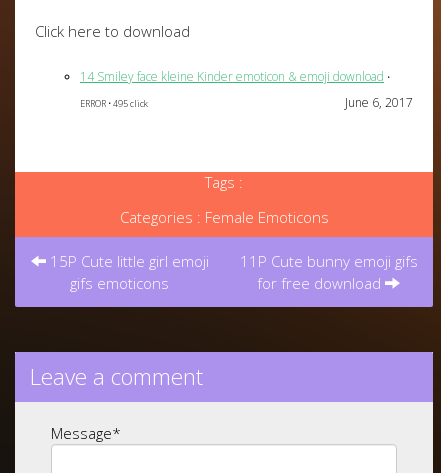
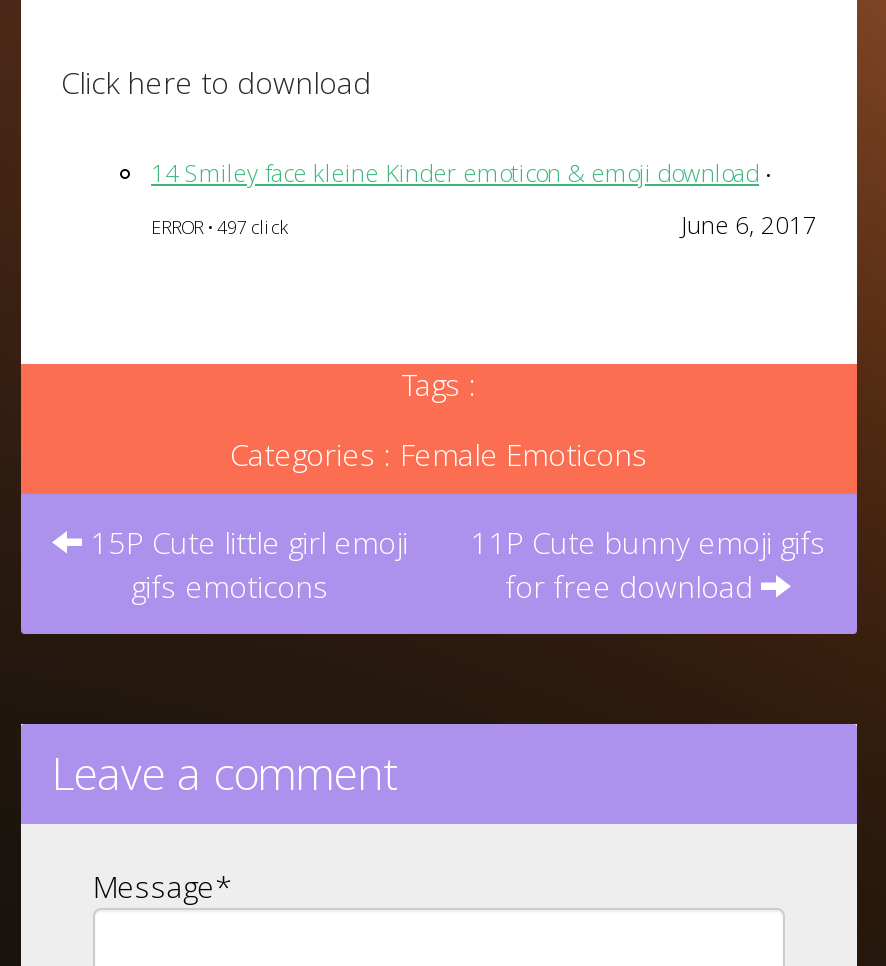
[80,96,148,109] ERROR • 495 click -> [151,213,287,239] ERROR • 497 click

